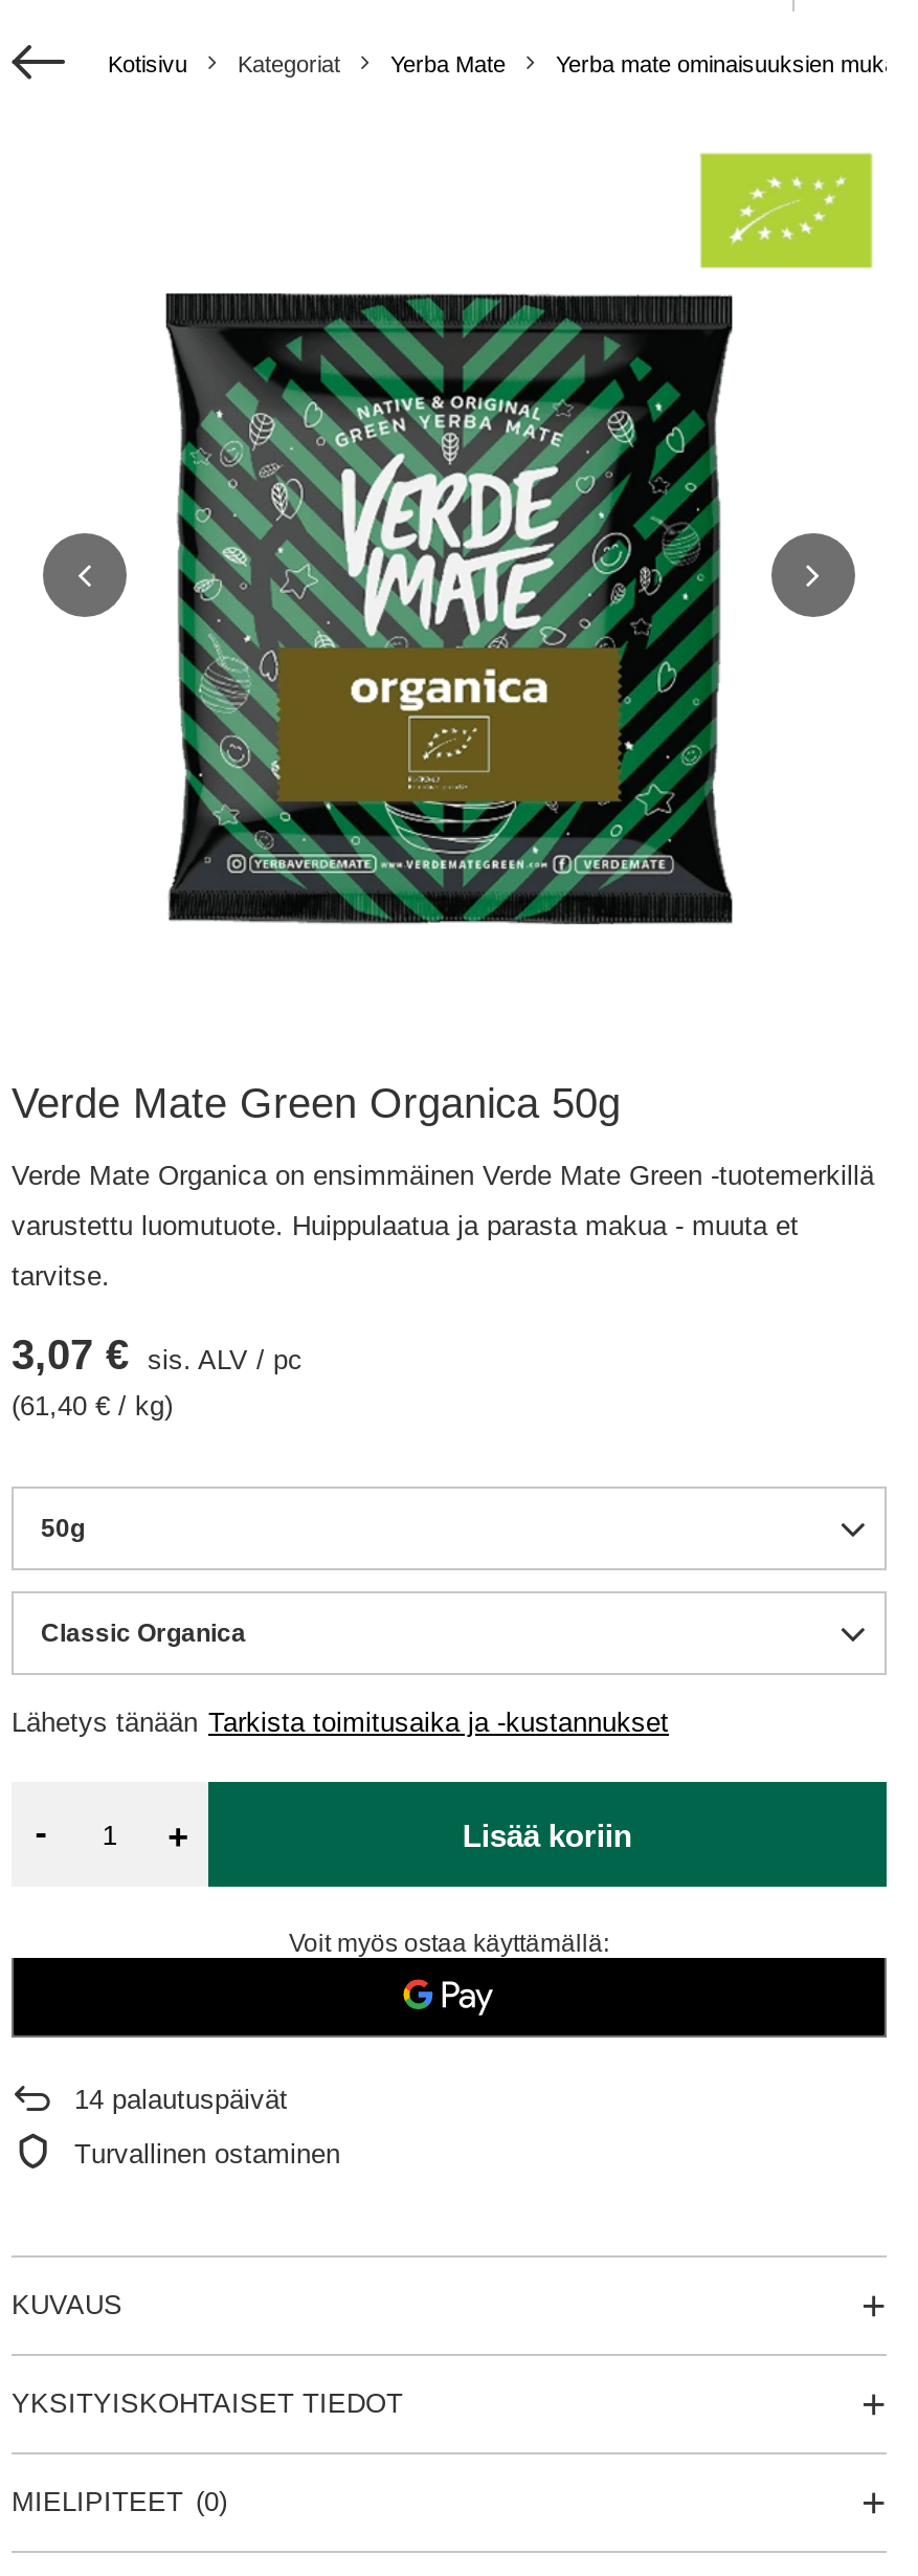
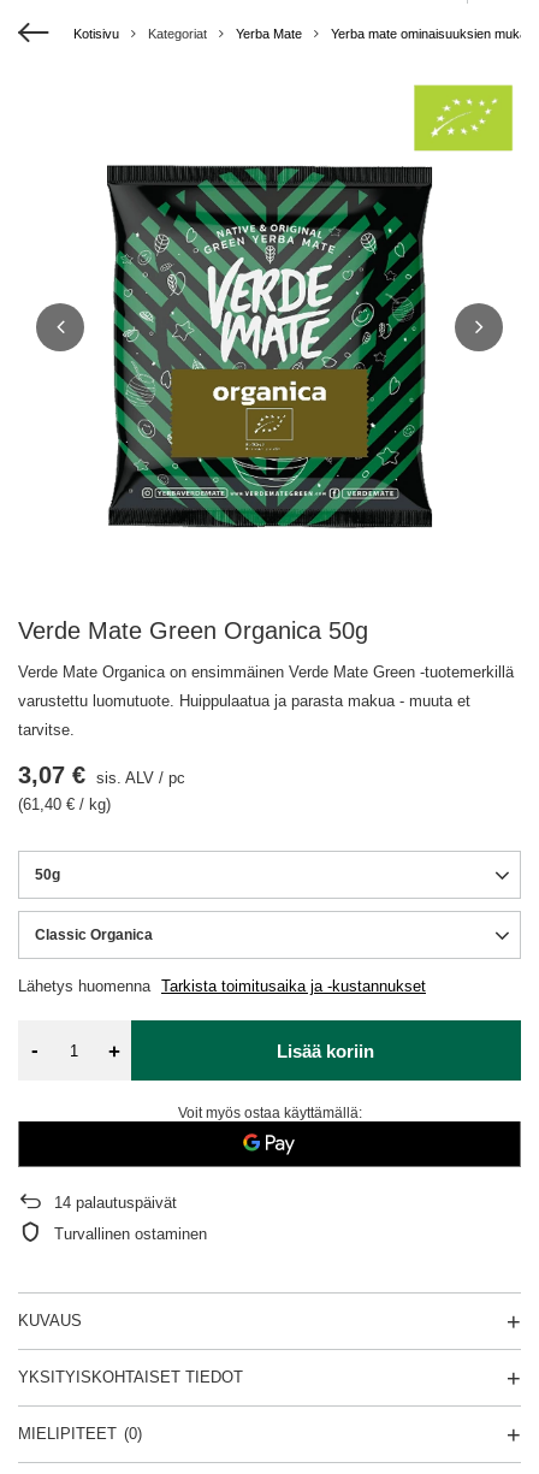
[12,1707,669,1738] Lähetys tänään Tarkista toimitusaika ja -kustannukset -> [18,977,426,995] Lähetys huomenna Tarkista toimitusaika ja -kustannukset

